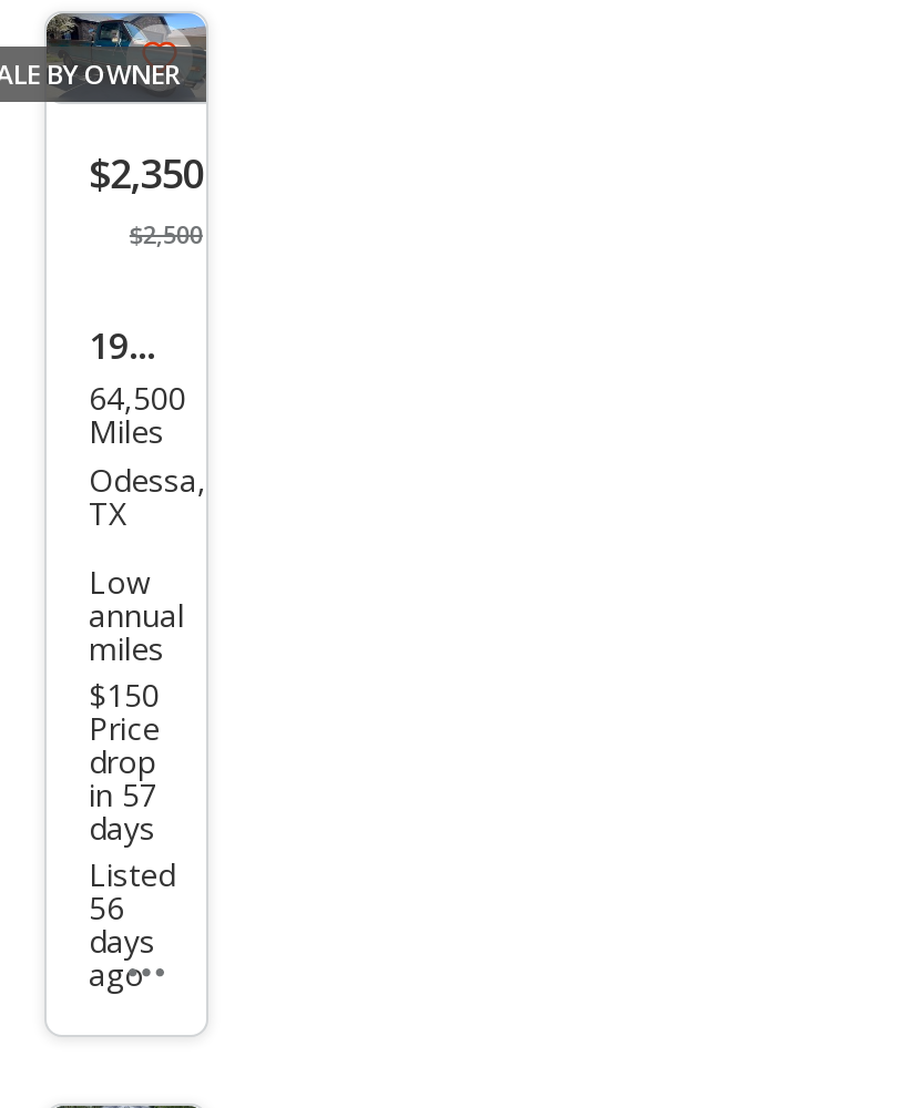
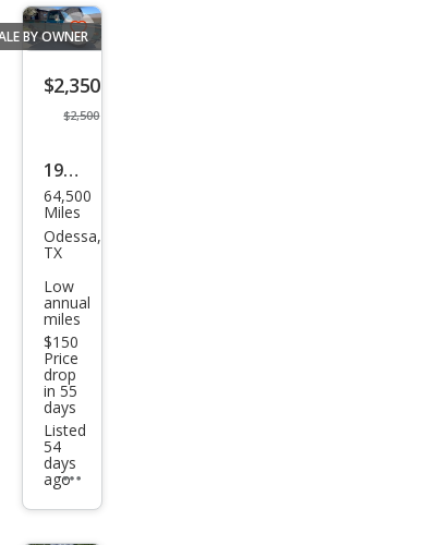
[89,772,157,815] in 57 -> [44,380,77,401] in 55
[89,886,124,928] 56 -> [44,436,61,456] 54

